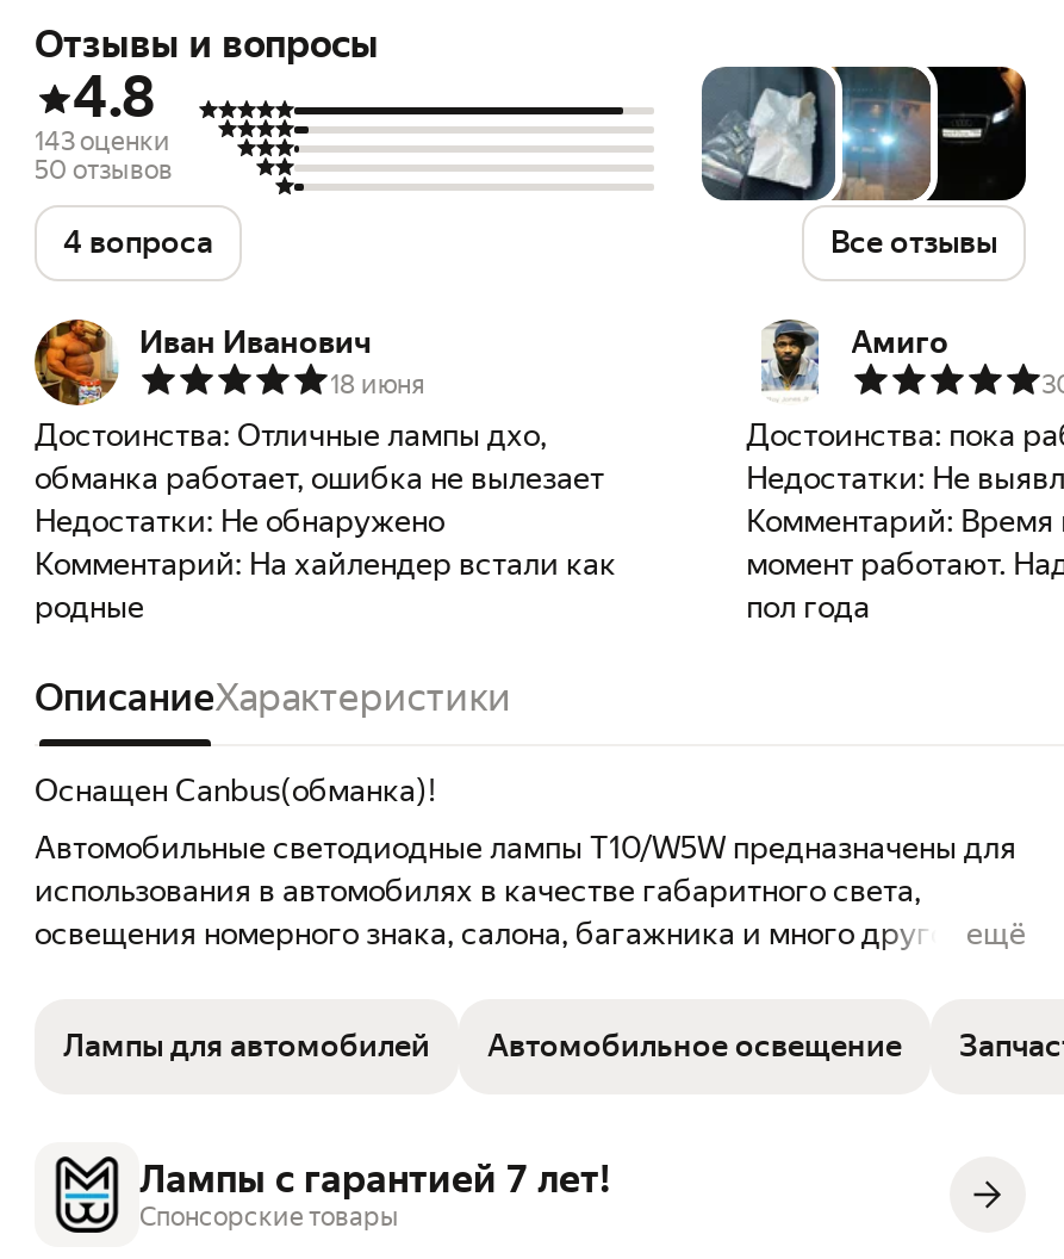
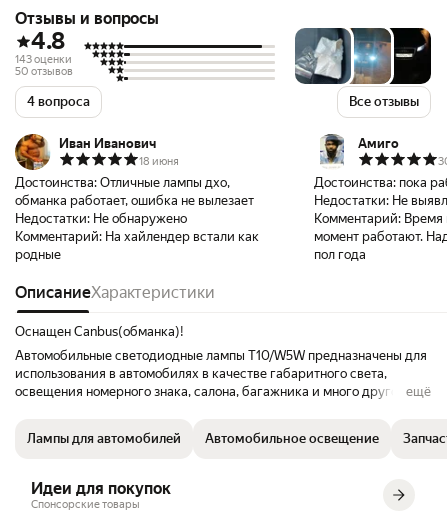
[139,1156,611,1202] Лампы с гарантией 7 лет! -> [31,479,171,498] Идеи для покупок

